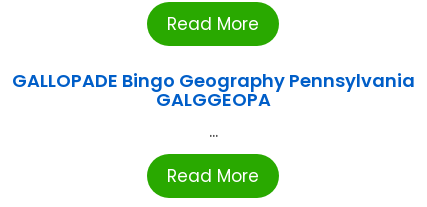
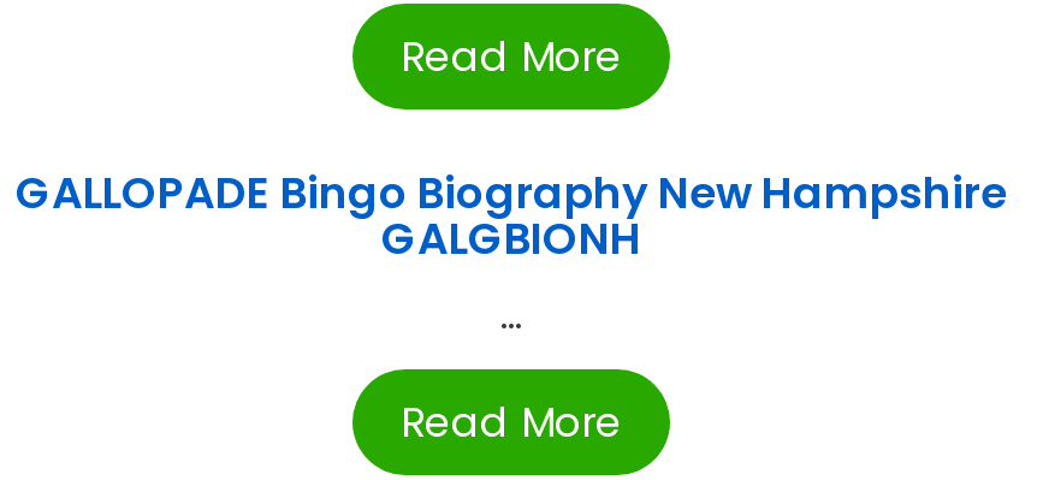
[11,68,414,112] GALLOPADE Bingo Geography Pennsylvania | GALGGEOPA -> [16,164,1007,269] GALLOPADE Bingo Biography New Hampshire | GALGBIONH

